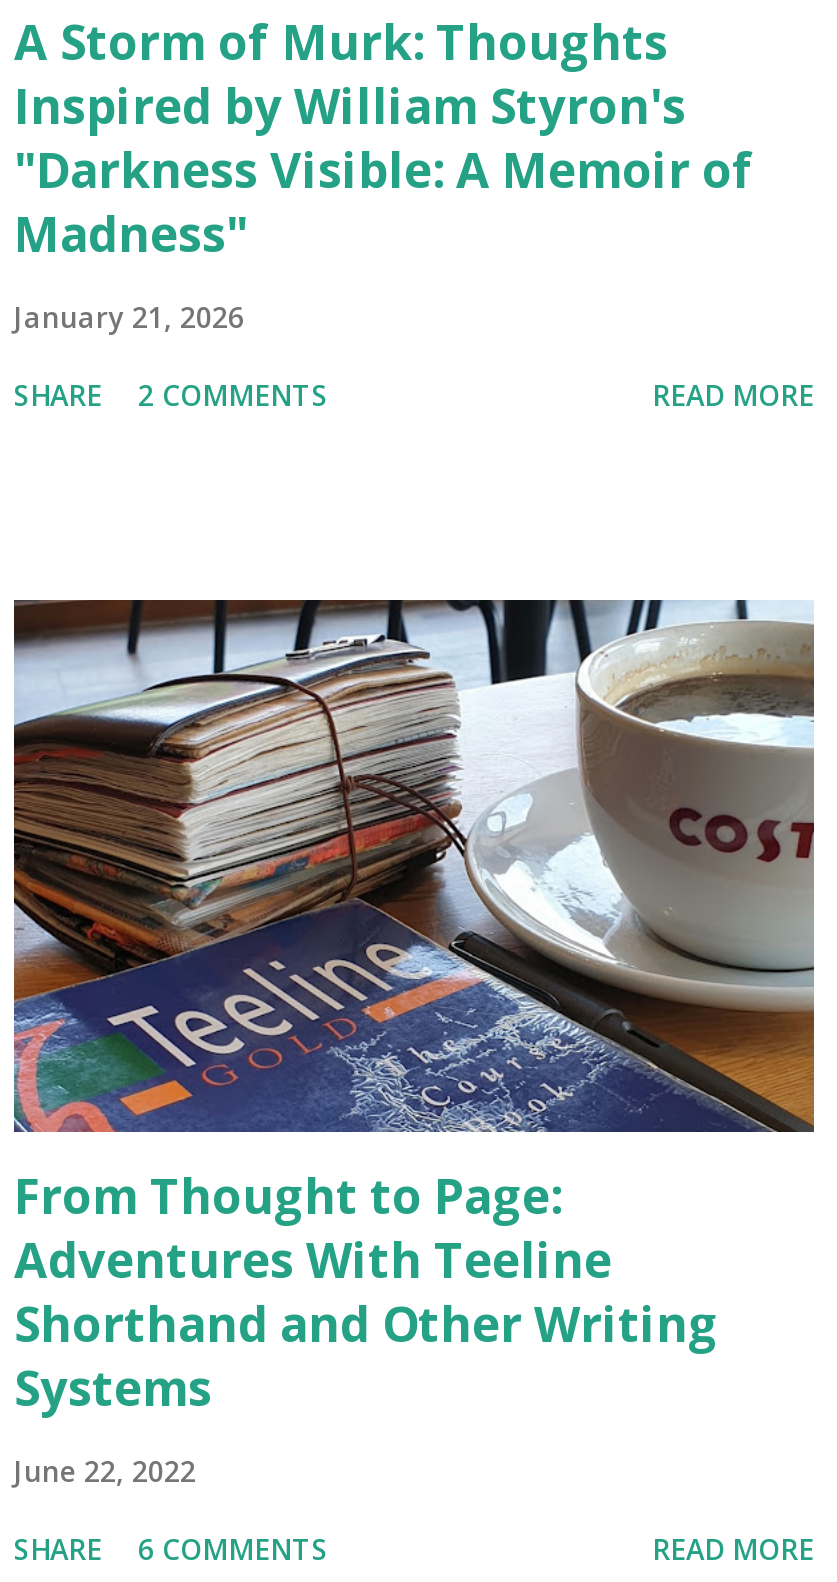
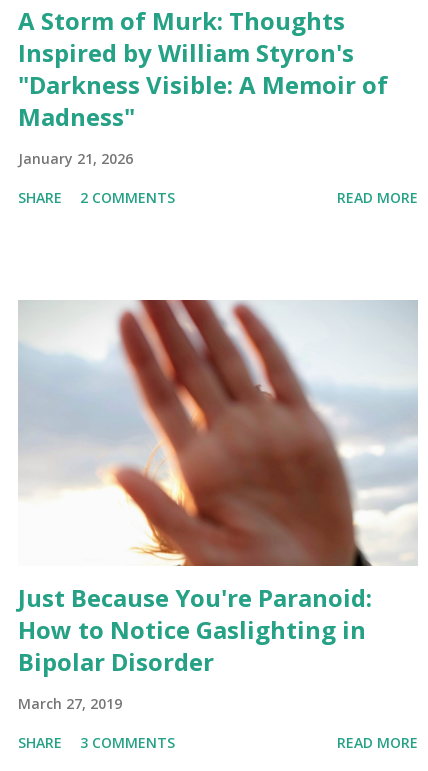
[12,598,816,1421] [image] | From Thought to Page: | Adventures With Teeline | Shorthand and Other Writing | Systems -> [18,299,418,678] [image] | Just Because You're Paranoid: | How to Notice Gaslighting in | Bipolar Disorder
[14,1453,196,1491] June 22, 2022 -> [18,694,122,713] March 27, 2019
[14,1531,328,1569] SHARE 6 COMMENTS -> [18,733,175,752] SHARE 3 COMMENTS

